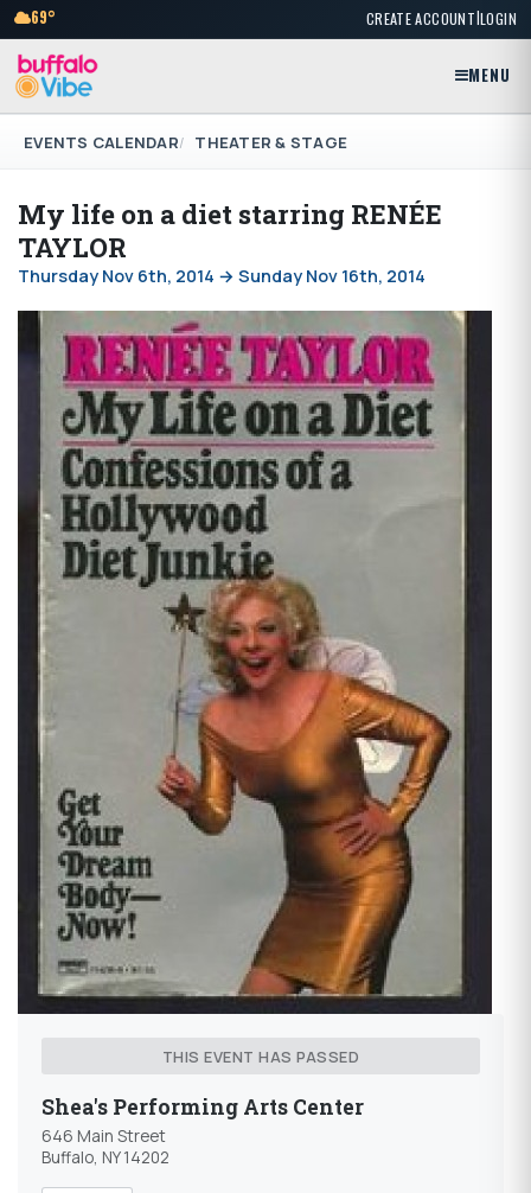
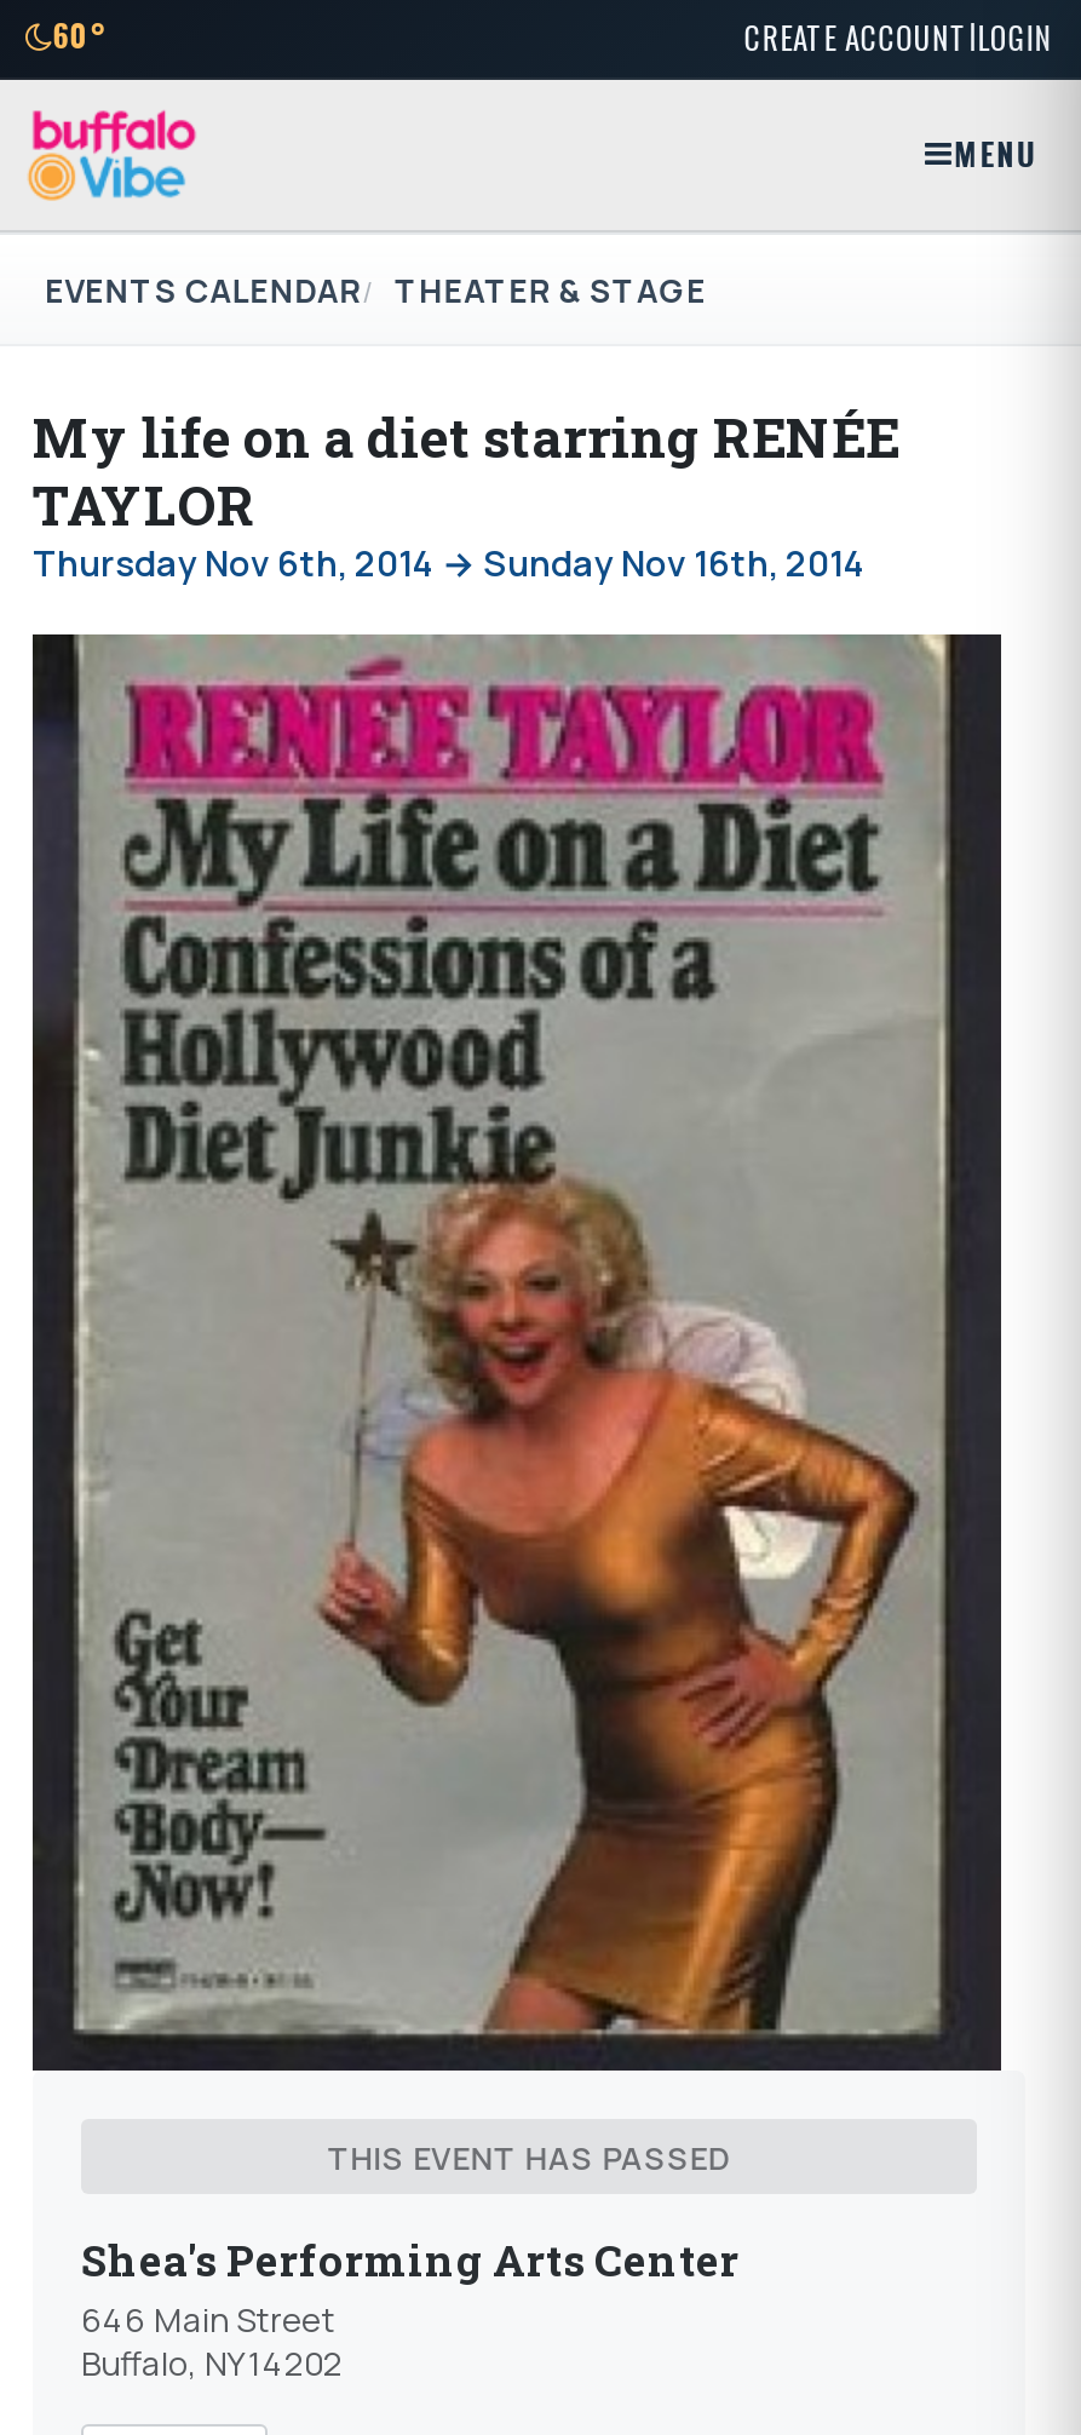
[31,6,56,29] 69° -> [53,12,106,58] 60°

